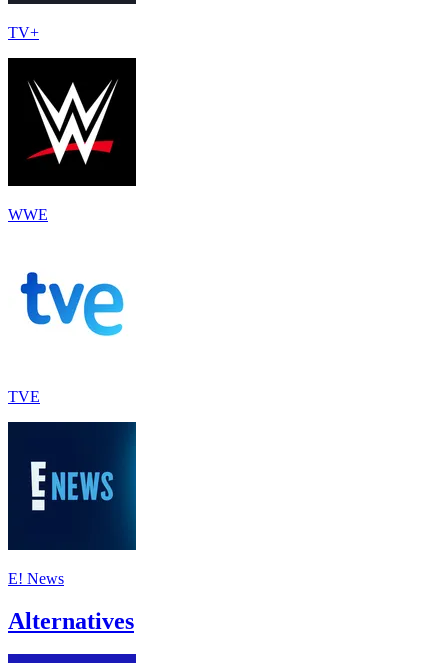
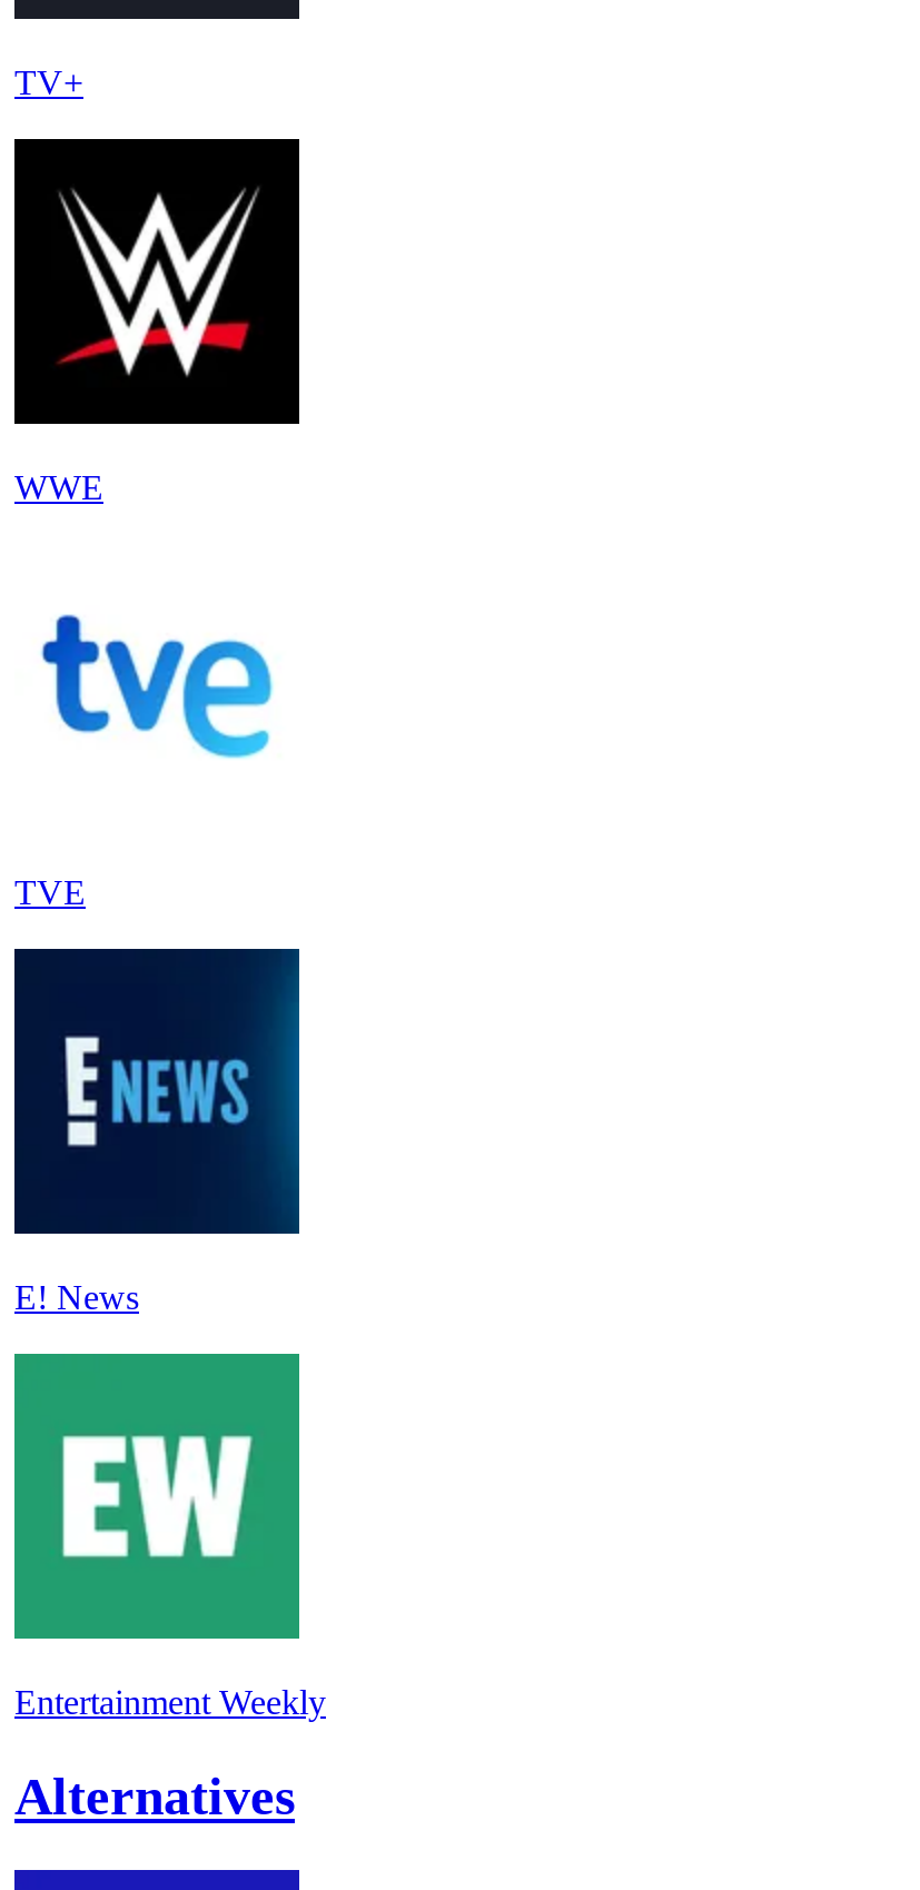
none -> [12,1352,326,1720] [image] | Entertainment Weekly

